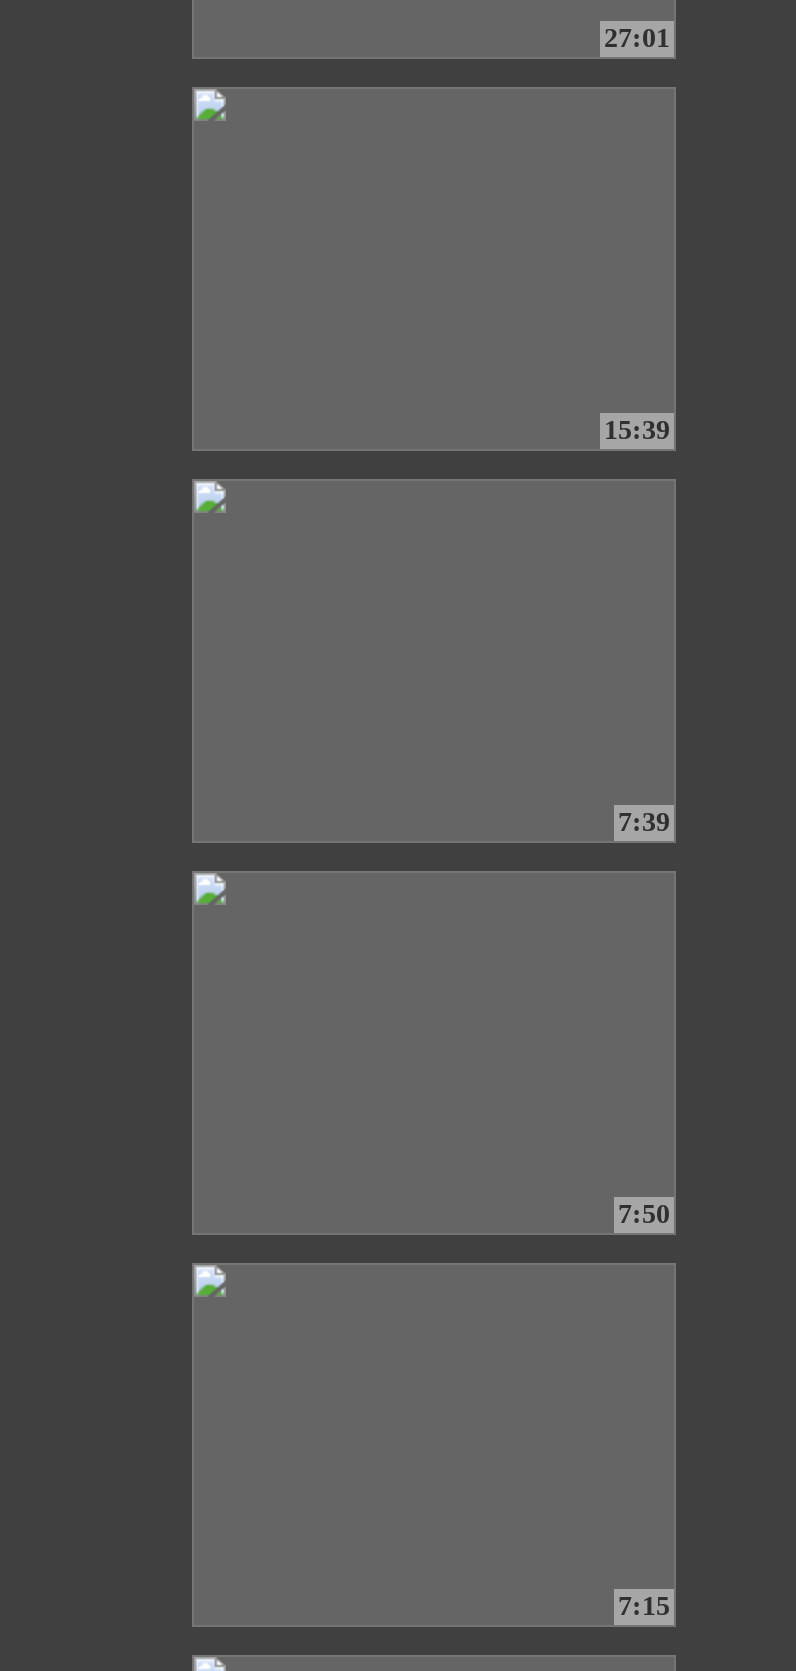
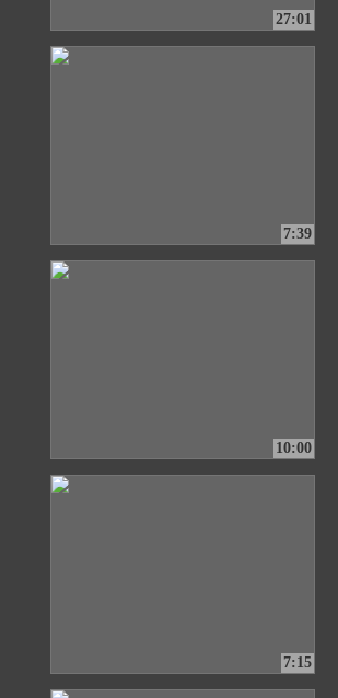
[604,415,670,445] 15:39 -> none
[618,1199,670,1229] 7:50 -> [276,440,312,456] 10:00

